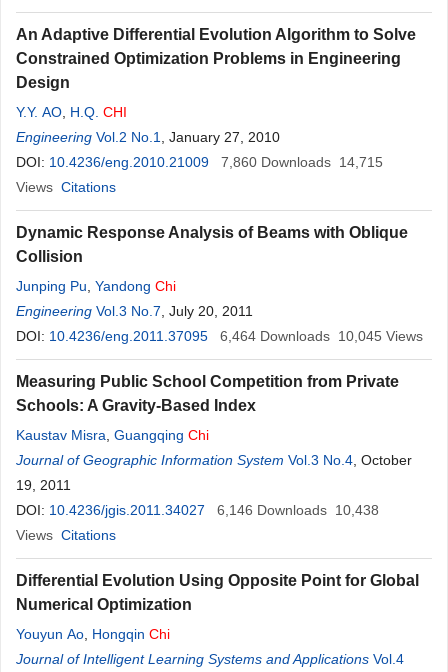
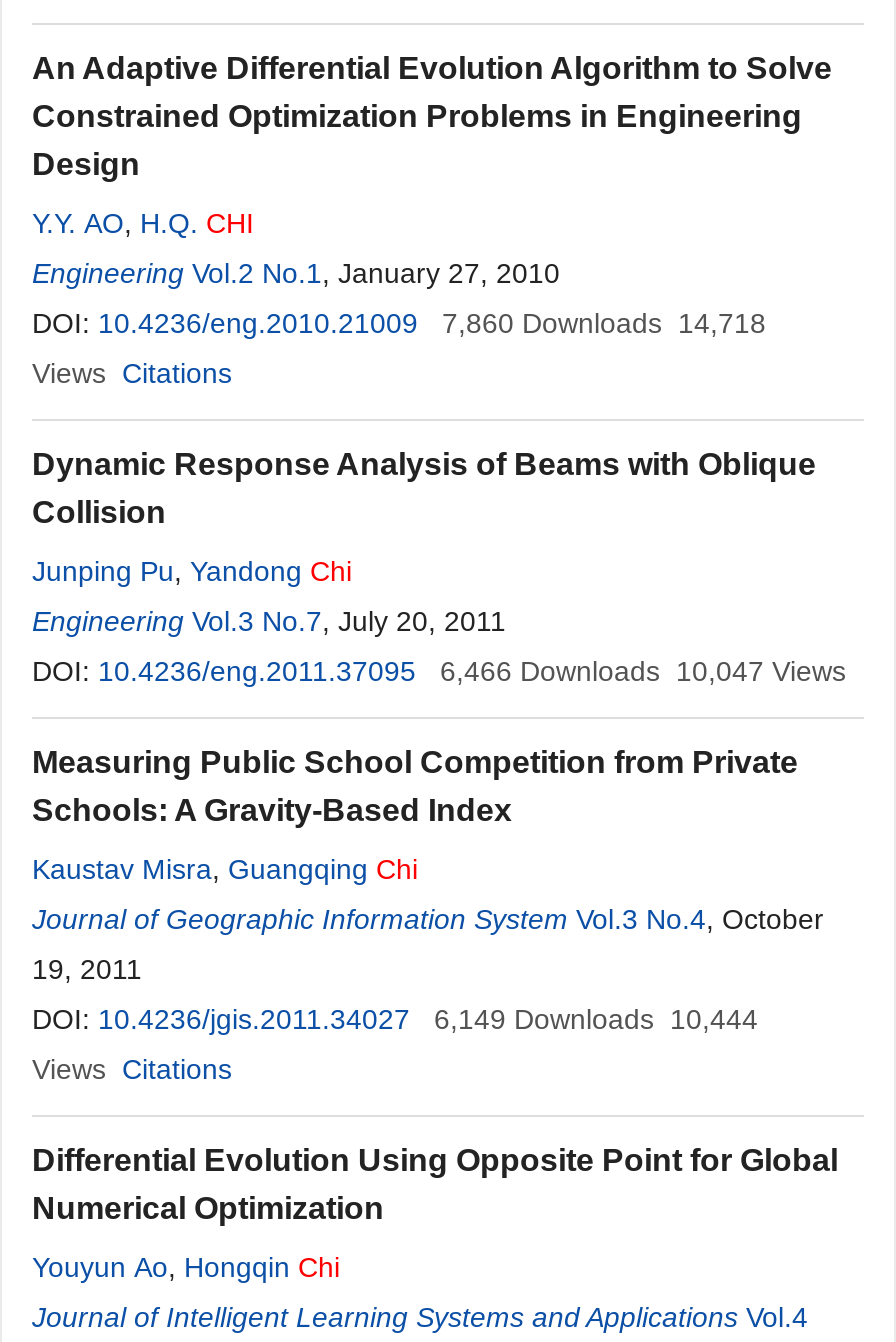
[16,154,383,170] DOI: 10.4236/eng.2010.21009 7,860 Downloads 14,715 -> [32,307,766,339] DOI: 10.4236/eng.2010.21009 7,860 Downloads 14,718
[220,328,423,344] 6,464 Downloads 10,045 Views -> [440,655,846,687] 6,466 Downloads 10,047 Views
[16,502,379,518] DOI: 10.4236/jgis.2011.34027 6,146 Downloads 10,438 -> [32,1003,758,1035] DOI: 10.4236/jgis.2011.34027 6,149 Downloads 10,444

